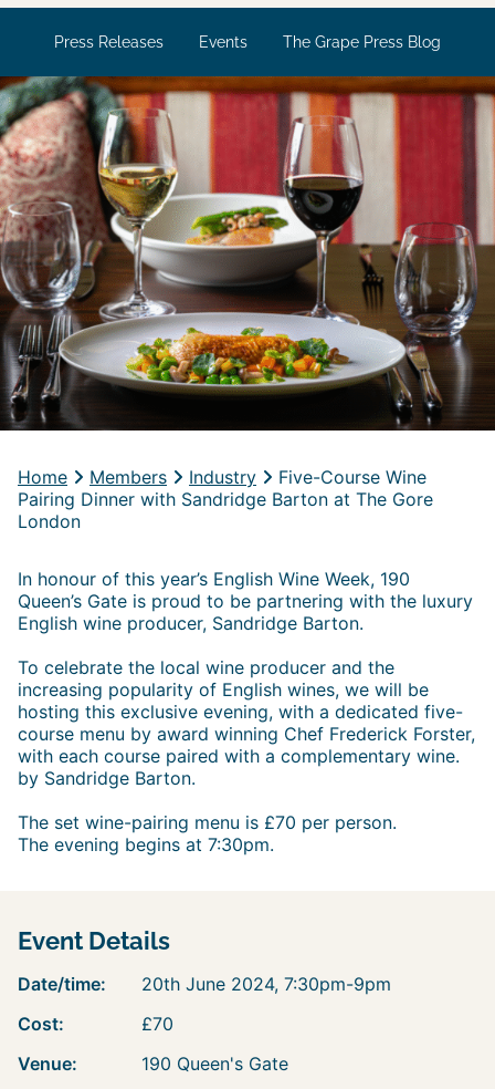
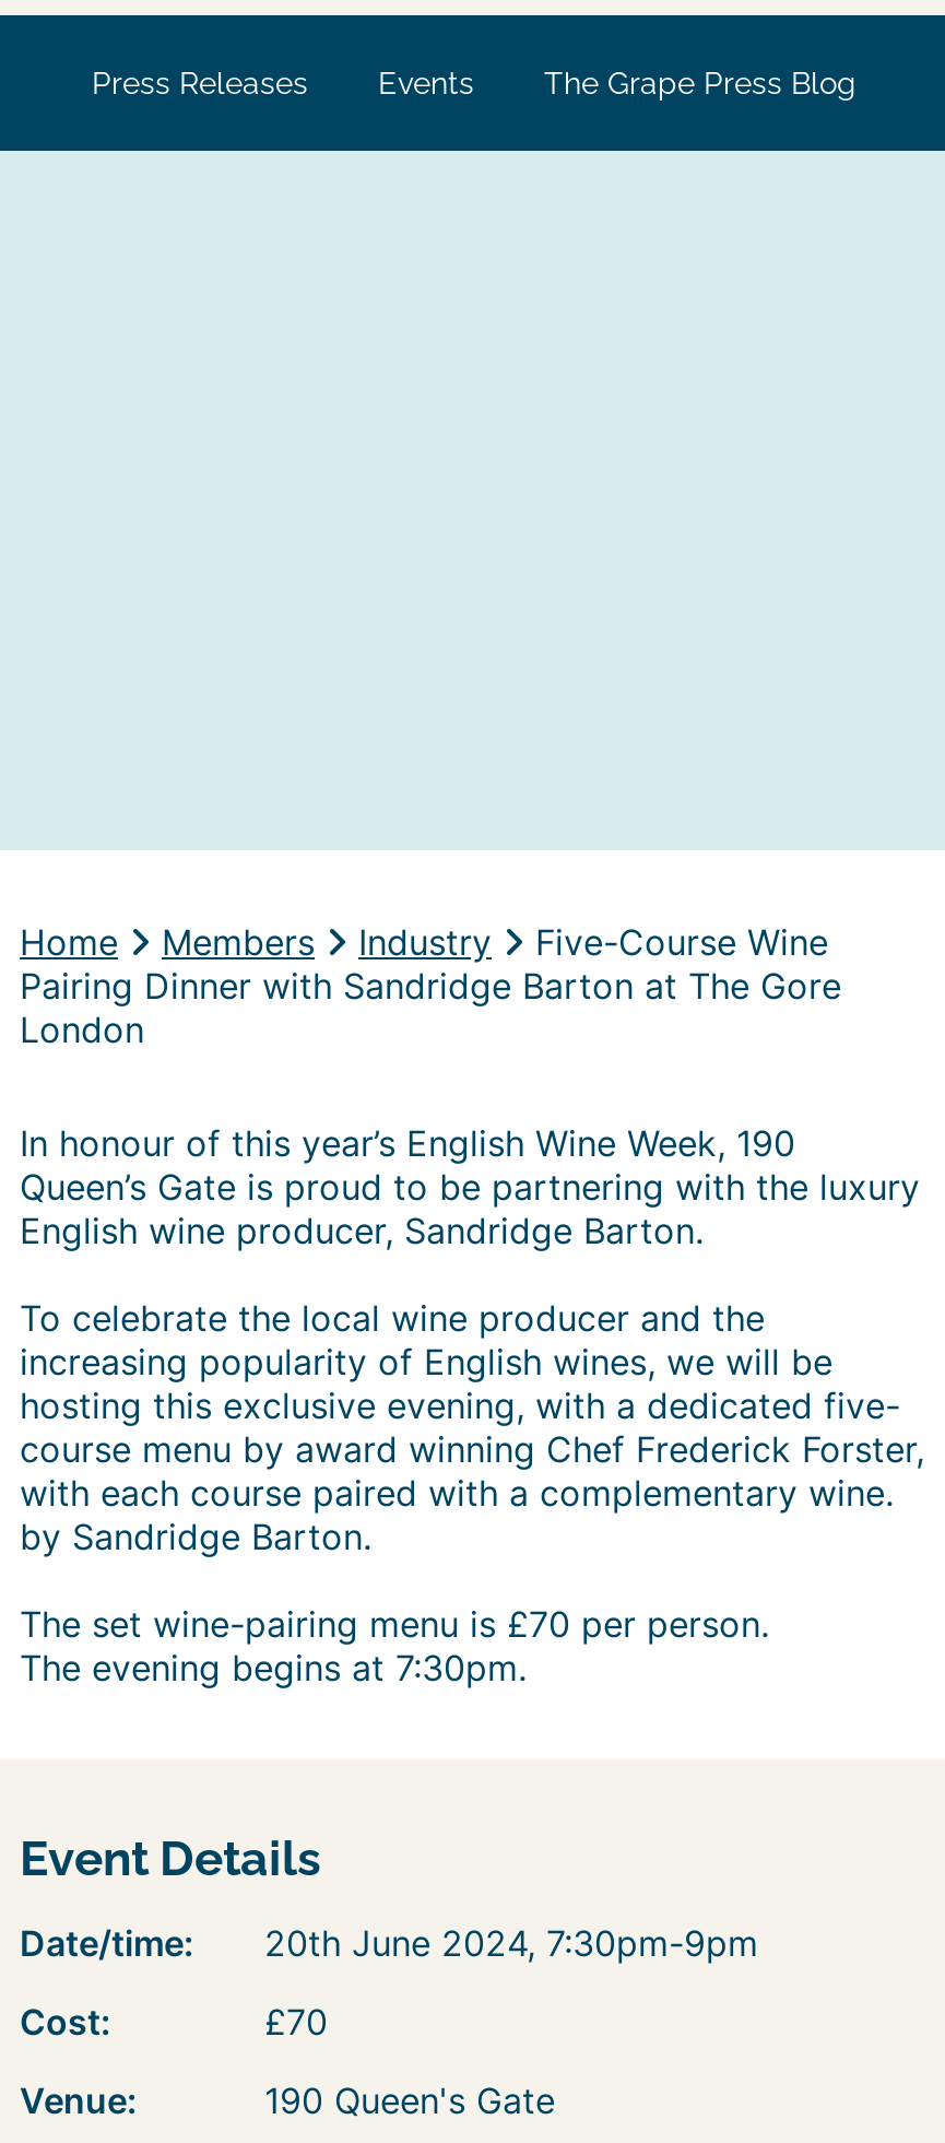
[3,75,492,432] [image] -> none

